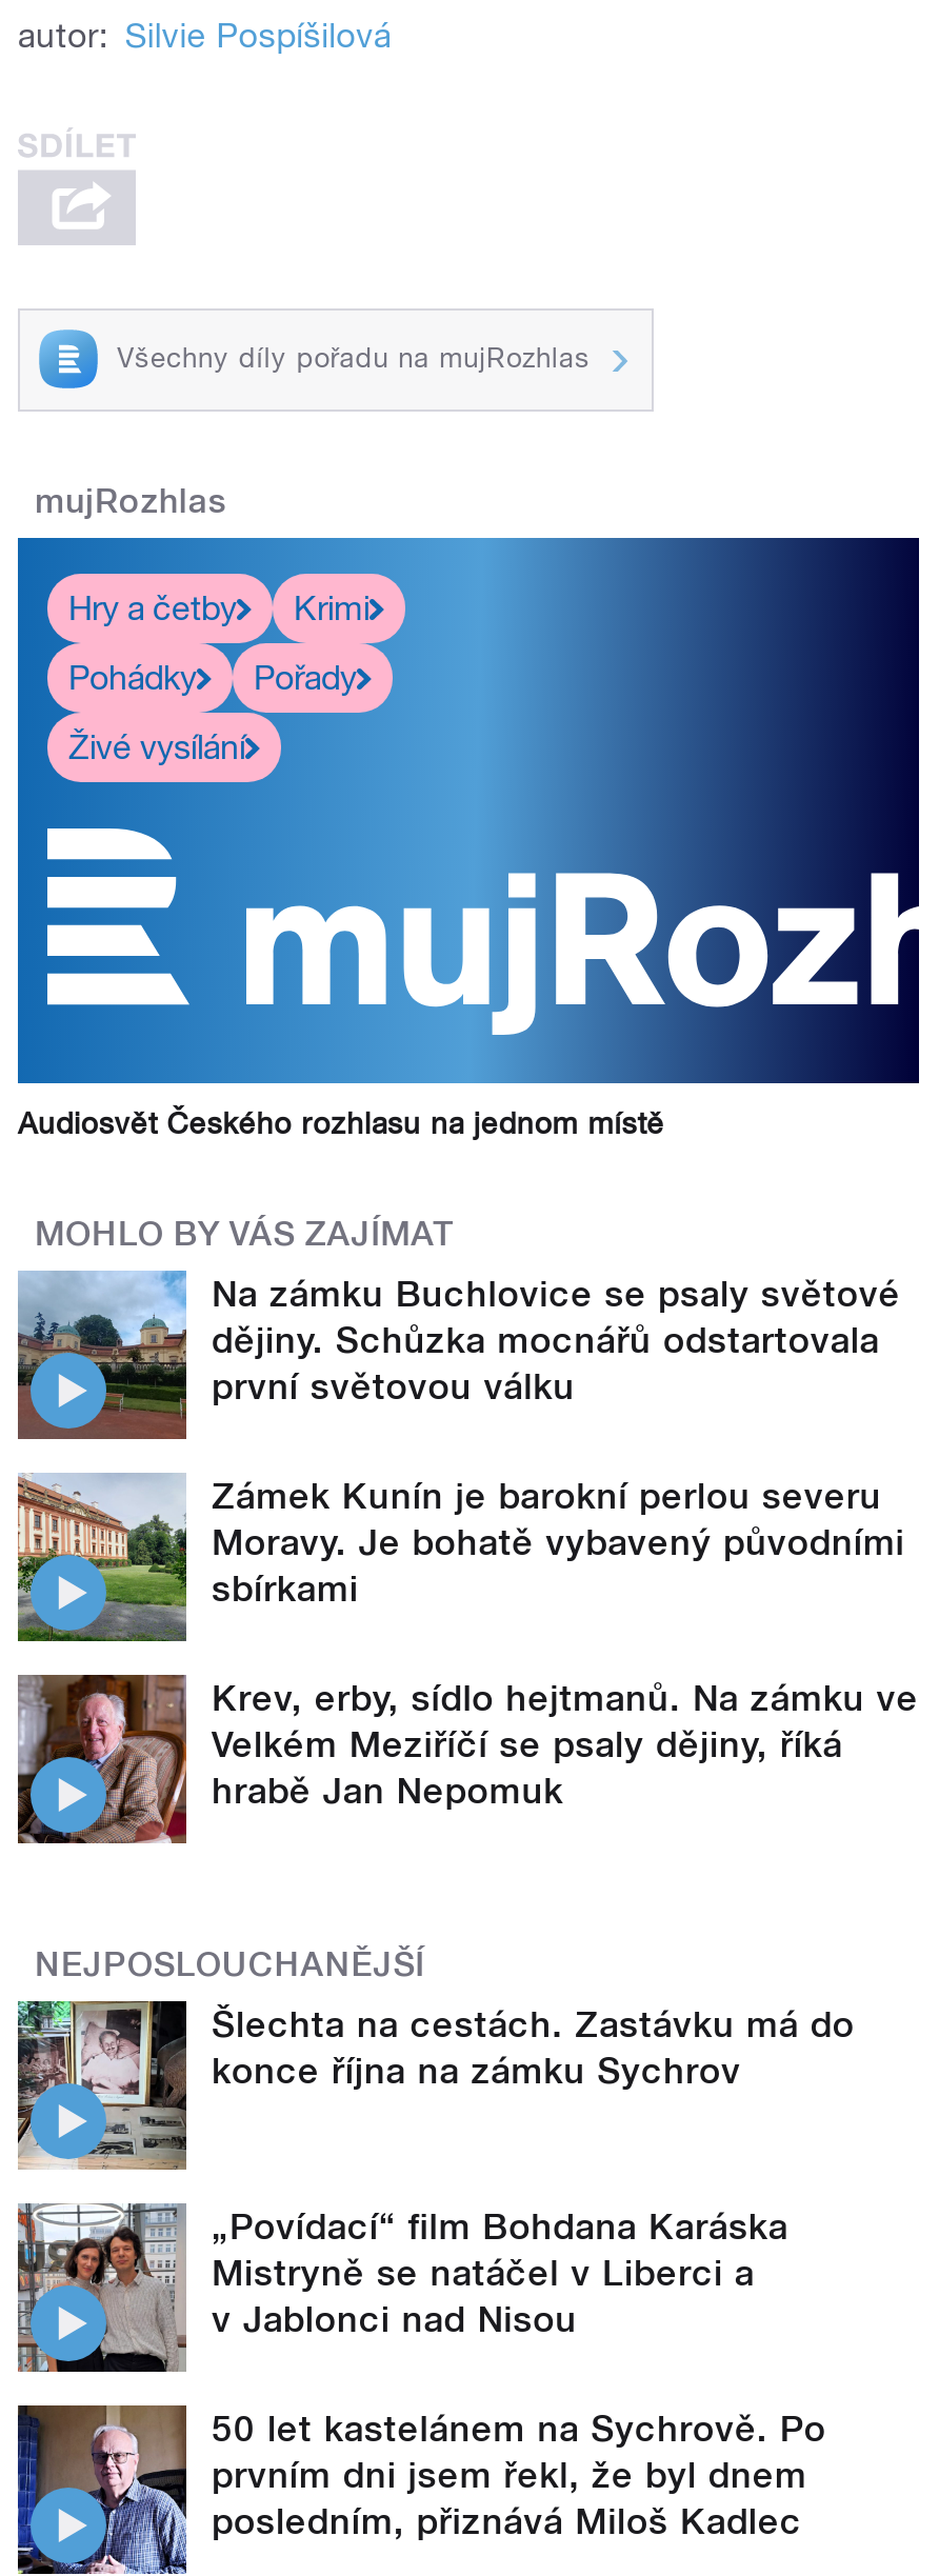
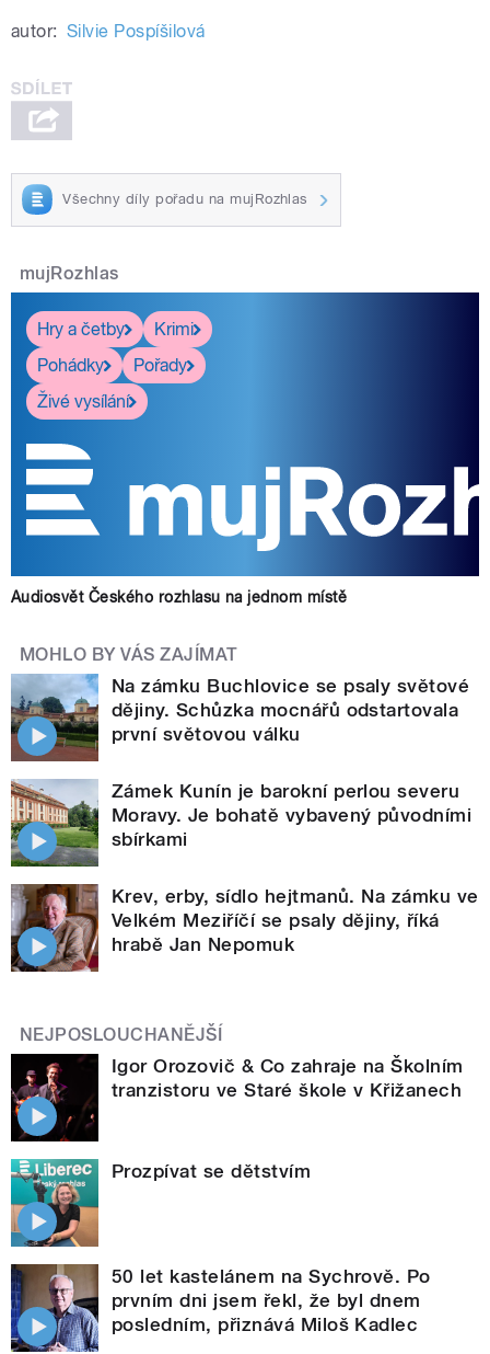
[16,1999,854,2172] [image] | Šlechta na cestách. Zastávku má do | konce října na zámku Sychrov -> [10,1053,464,1143] [image] | Igor Orozovič & Co zahraje na Školním | tranzistoru ve Staré škole v Křižanech
[16,2203,788,2374] [image] | „Povídací“ film Bohdana Karáska | Mistryně se natáčel v Liberci a | v Jablonci nad Nisou -> [10,1158,311,1248] [image] | Prozpívat se dětstvím

